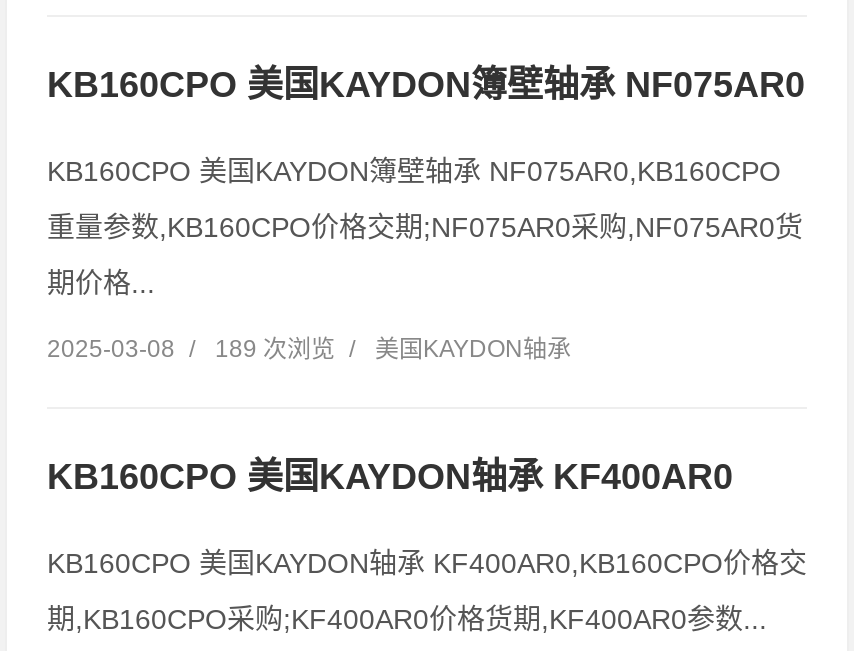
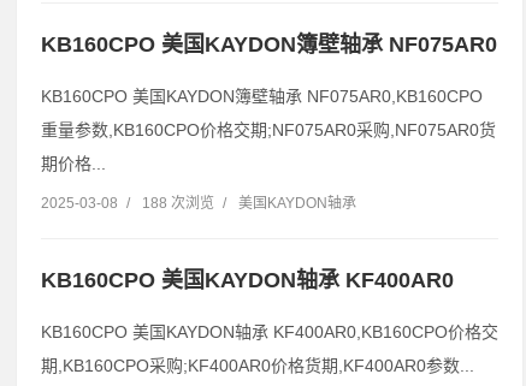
[47,335,571,363] 2025-03-08 / 189 次浏览 / 美国KAYDON轴承 -> [41,195,356,212] 2025-03-08 / 188 次浏览 / 美国KAYDON轴承

